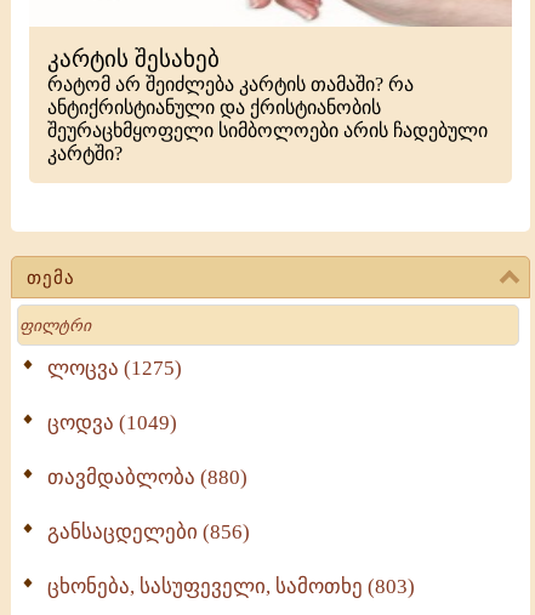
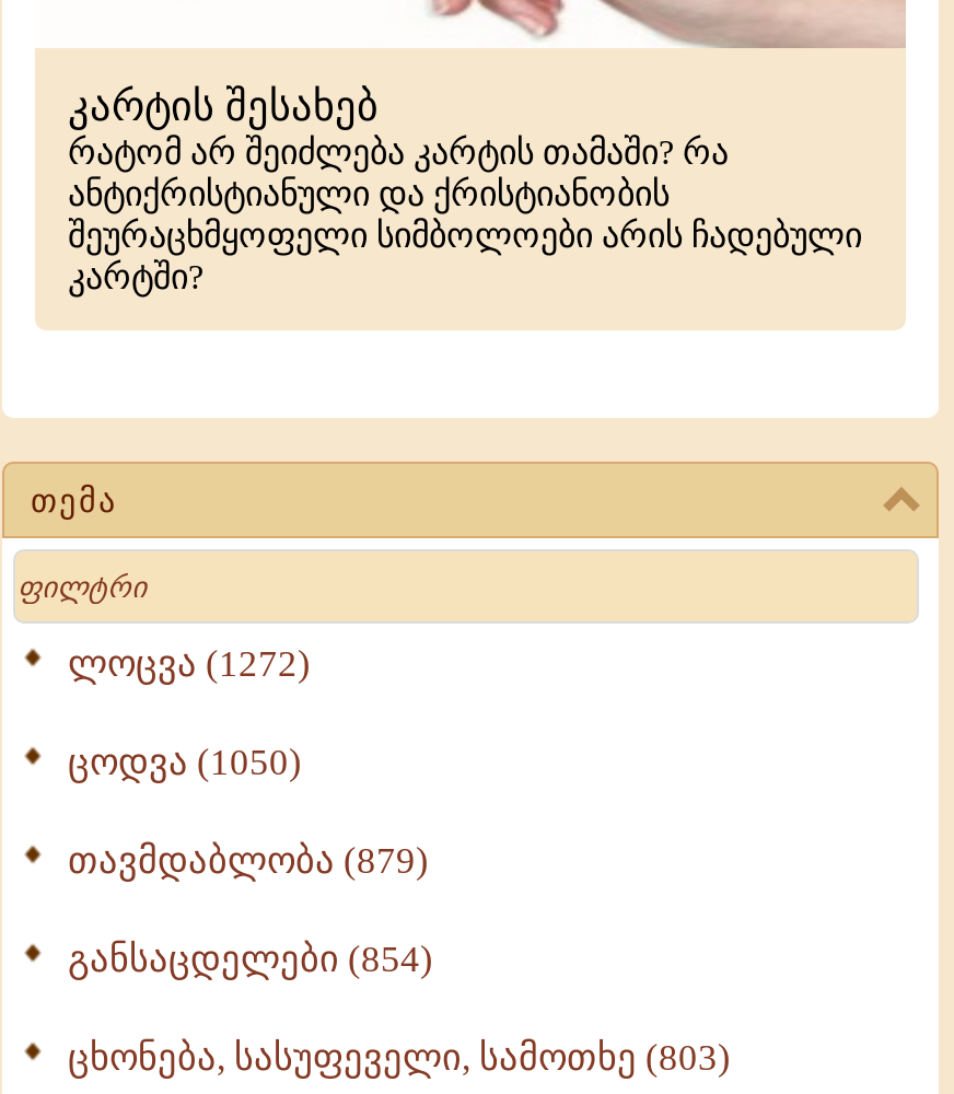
[47,357,182,380] ლოცვა (1275) -> [68,643,311,685] ლოცვა (1272)
[47,411,177,434] ცოდვა (1049) -> [68,742,302,784] ცოდვა (1050)
[47,466,247,489] თავმდაბლობა (880) -> [68,840,429,882] თავმდაბლობა (879)
[47,521,250,544] განსაცდელები (856) -> [68,939,433,980] განსაცდელები (854)

